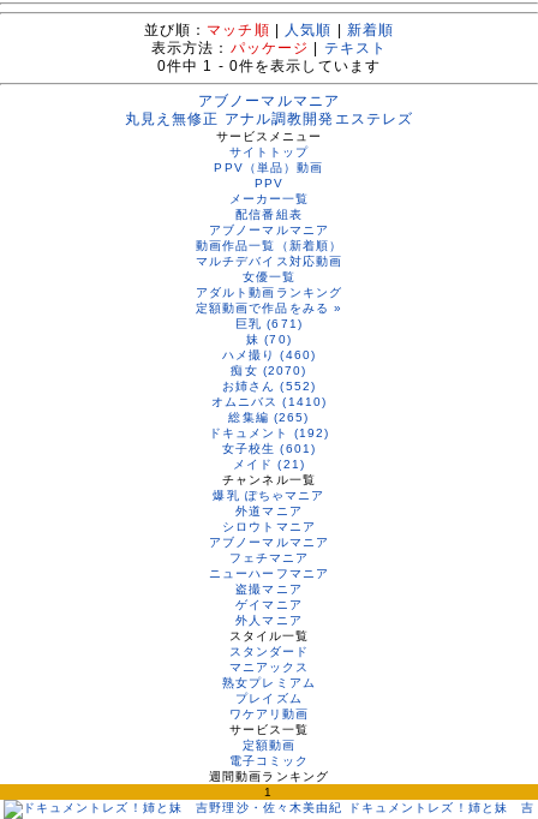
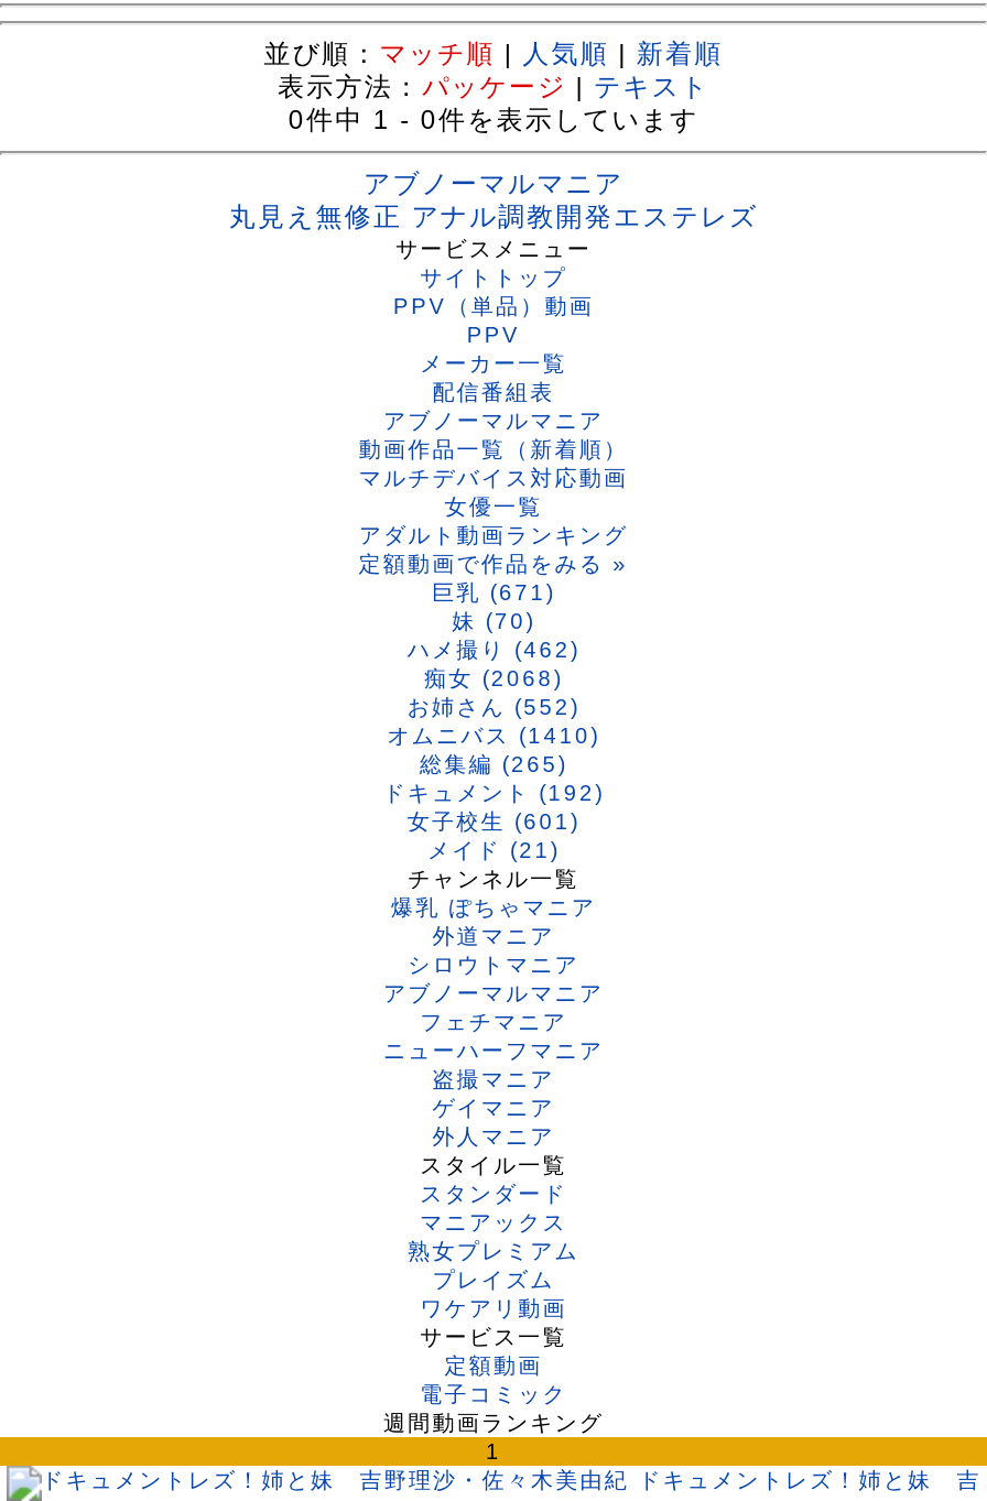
[222,348,316,361] ハメ撮り (460) -> [407,638,580,662] ハメ撮り (462)
[231,364,307,377] 痴女 (2070) -> [424,666,563,690] 痴女 (2068)

